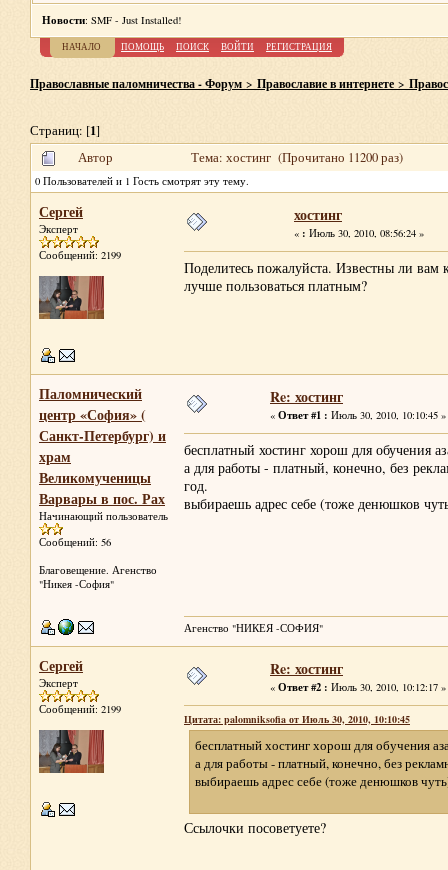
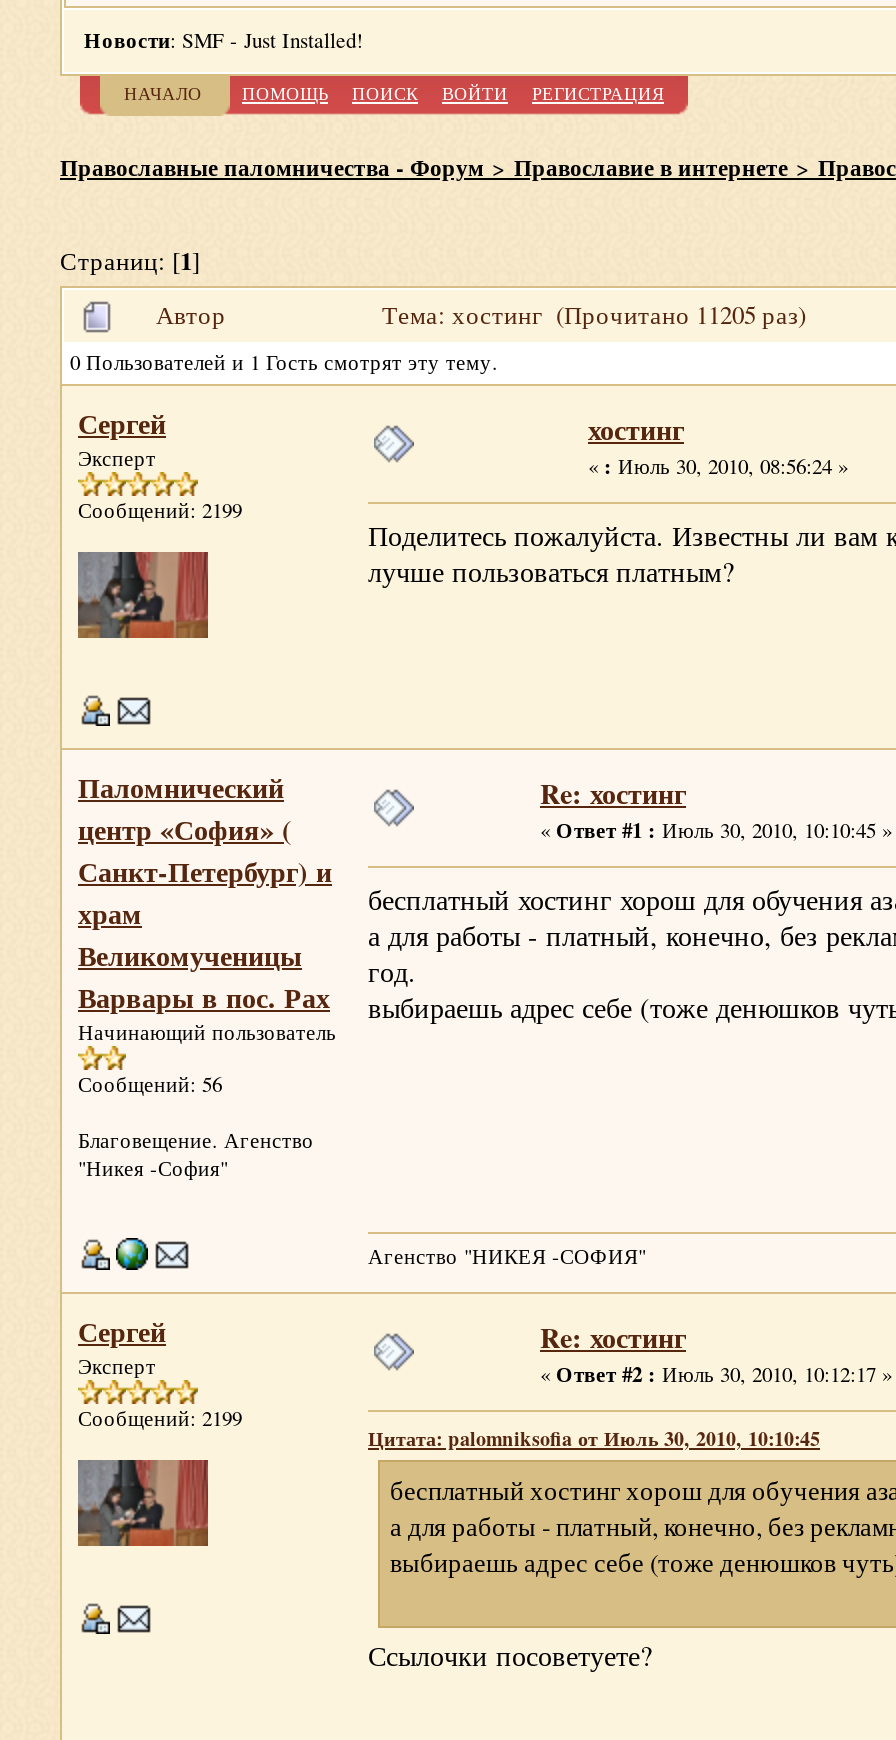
[191,149,403,166] Тема: хостинг (Прочитано 11200 раз) -> [382,299,806,333] Тема: хостинг (Прочитано 11205 раз)

